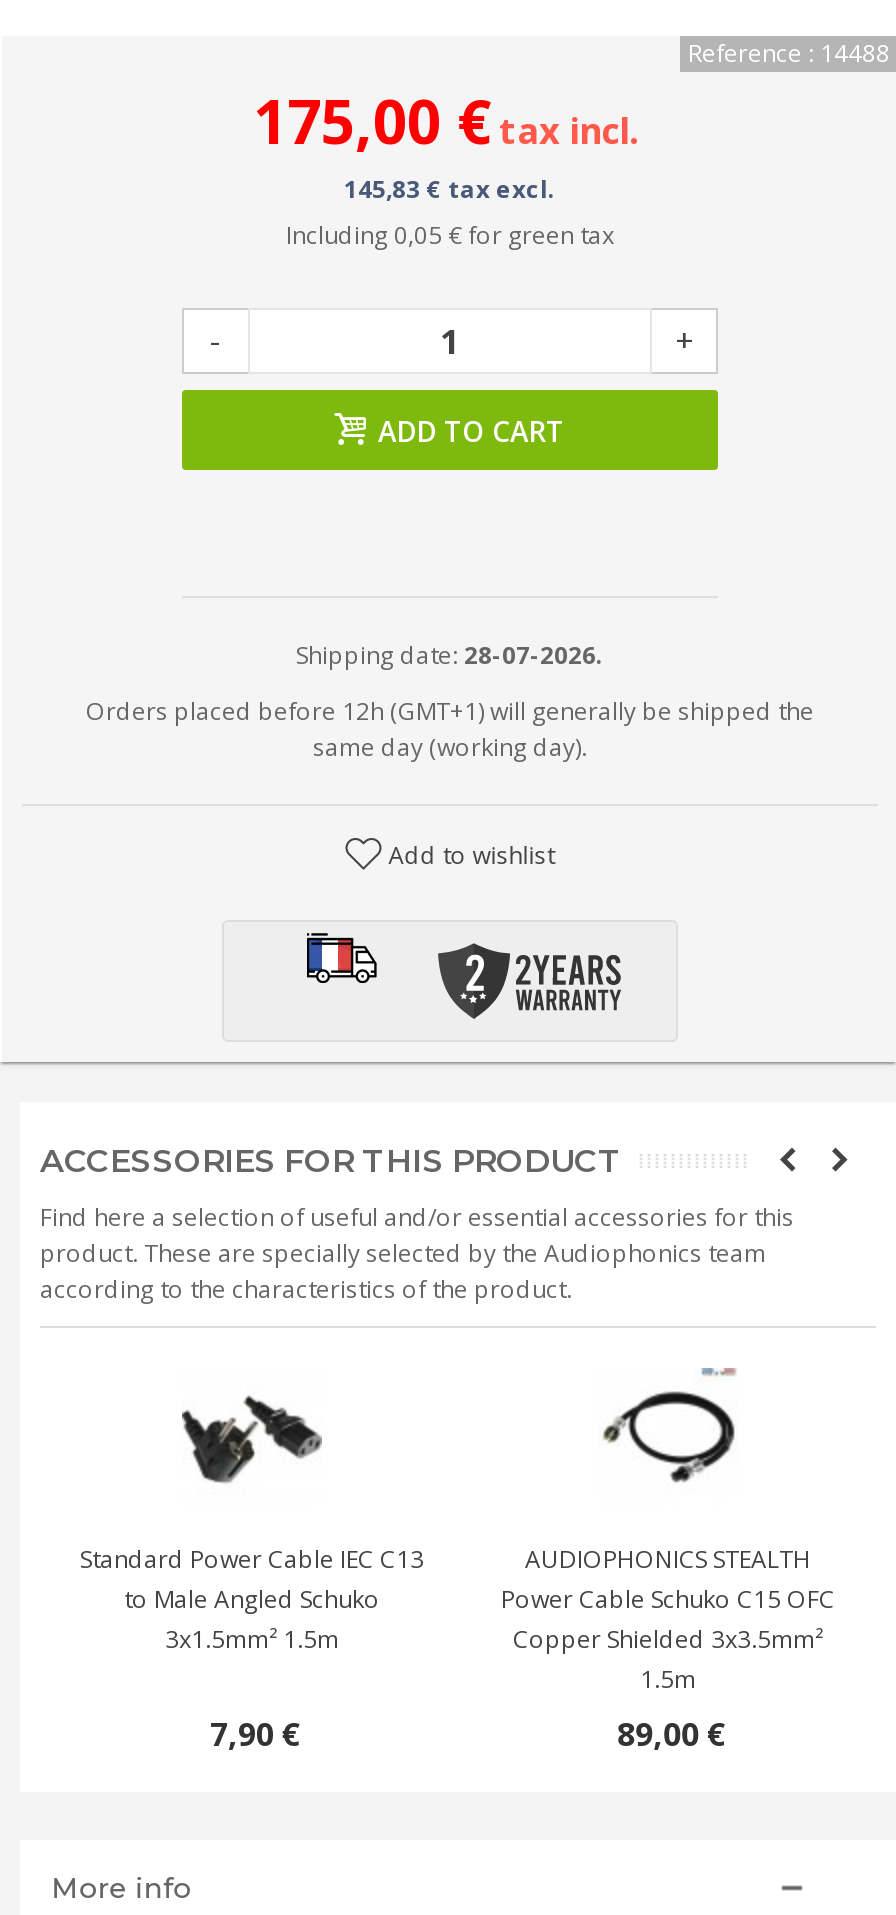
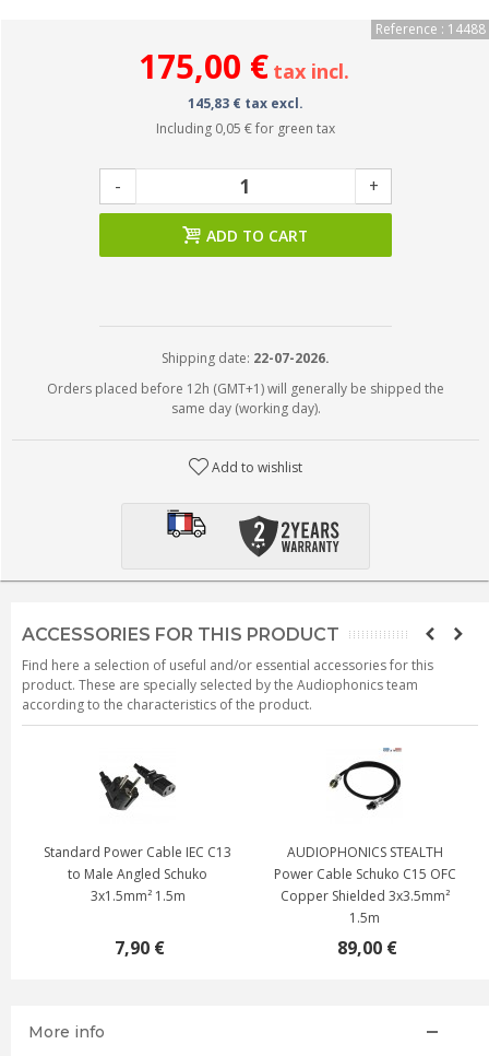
[296,638,604,672] Shipping date: 28-07-2026. -> [162,349,330,367] Shipping date: 22-07-2026.

